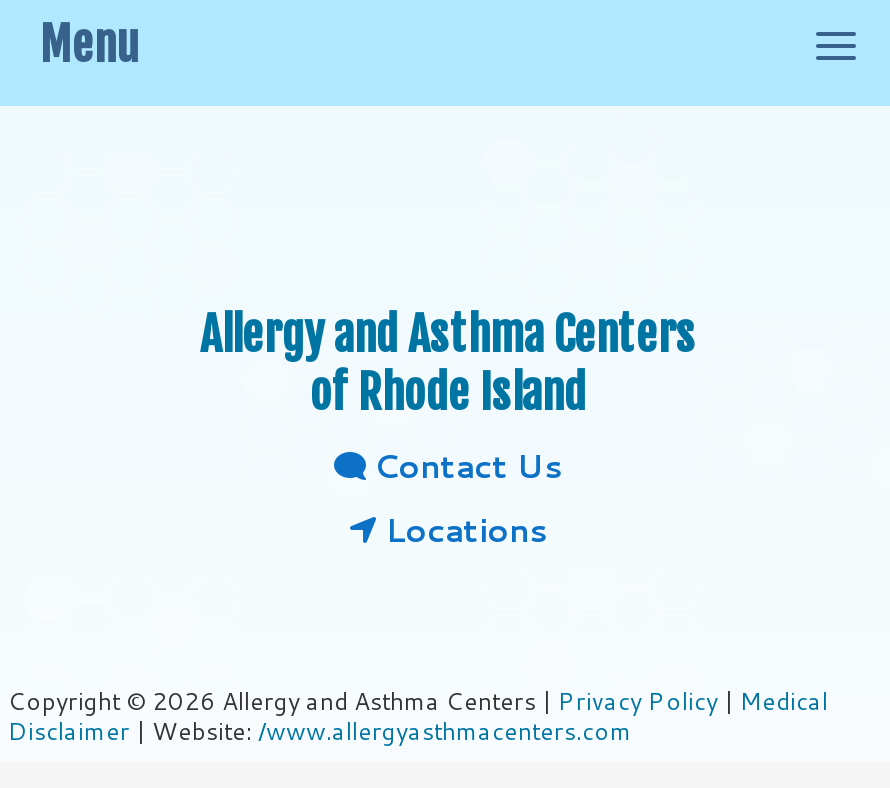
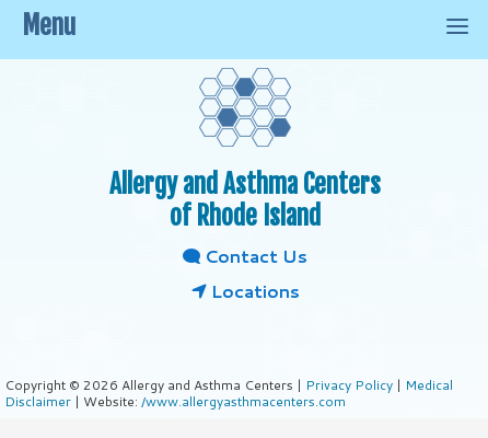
none -> [198,67,292,148] [image]

